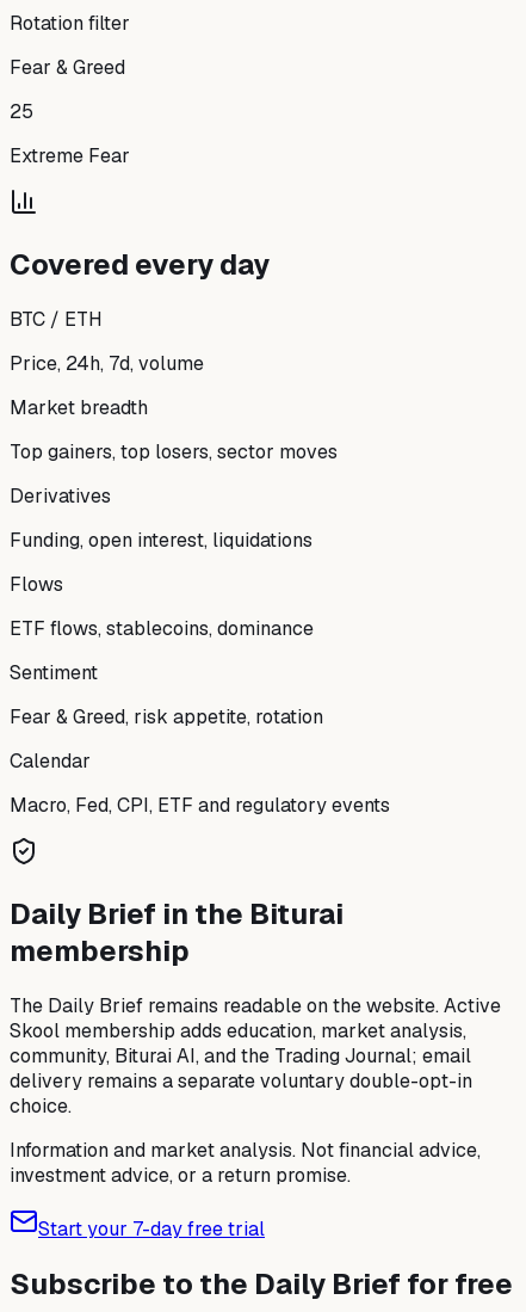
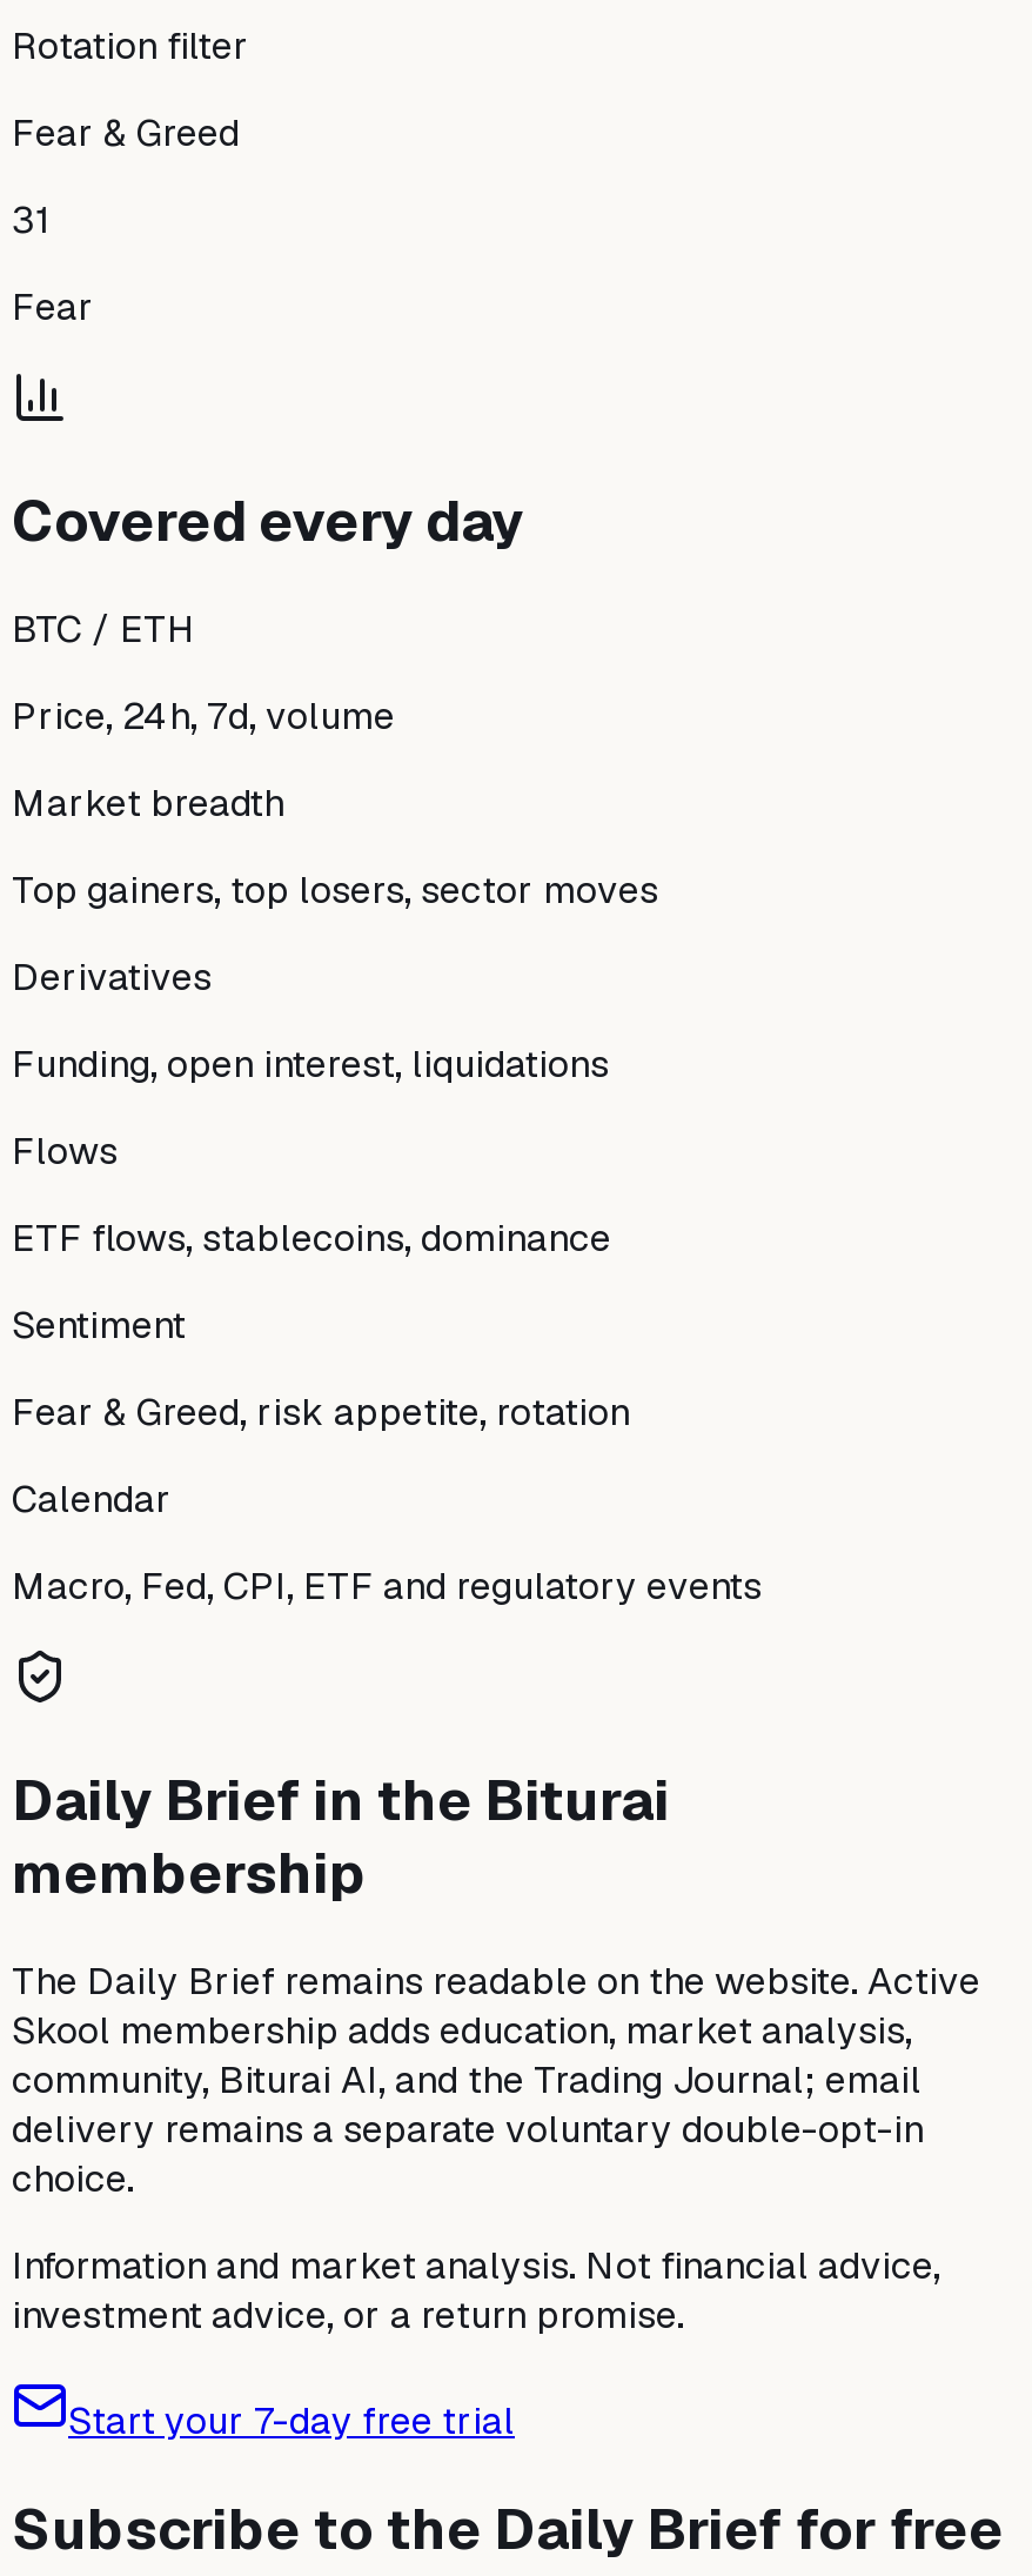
[10,99,33,124] 25 -> [12,196,49,245] 31
[10,143,130,169] Extreme Fear -> [12,283,94,332] Fear

